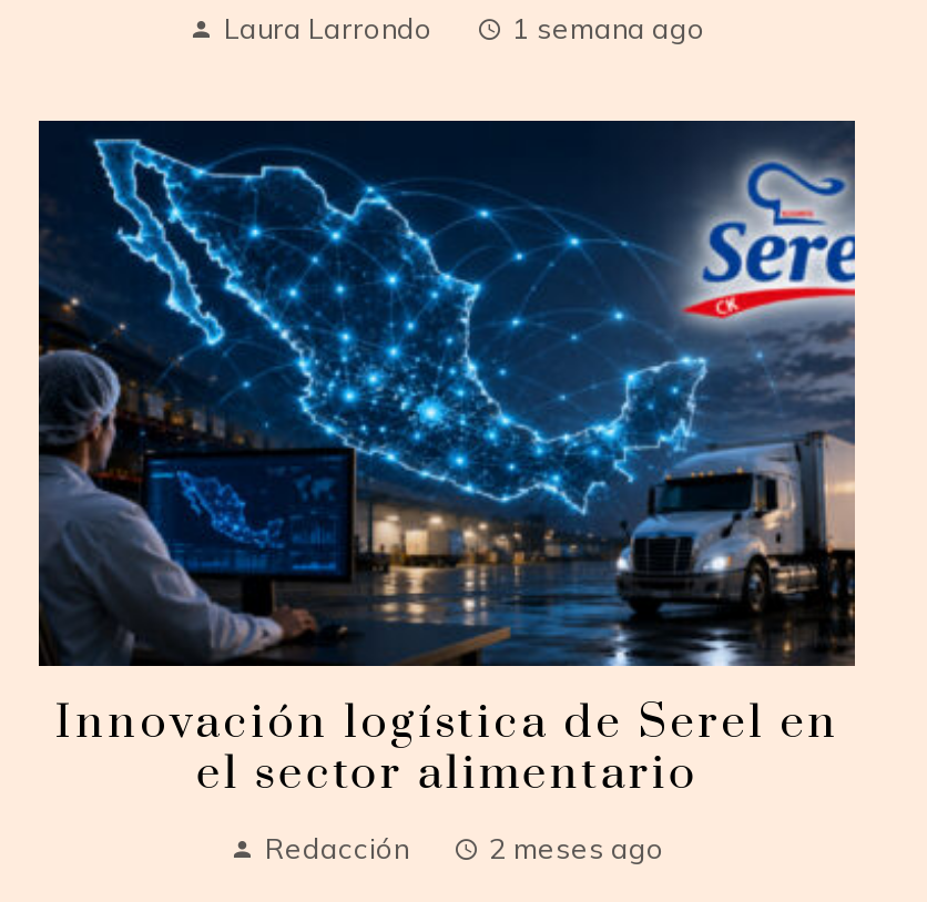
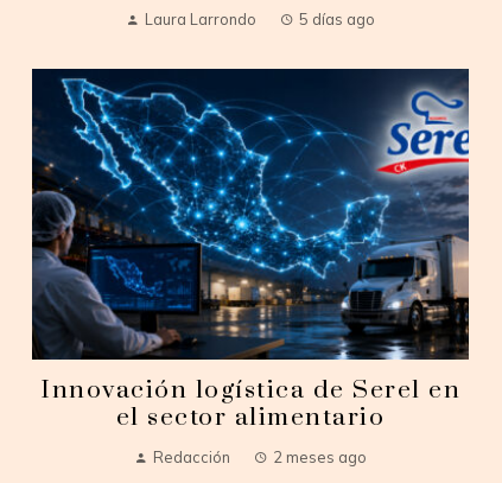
[512,11,705,47] 1 semana ago -> [299,9,375,28] 5 días ago

